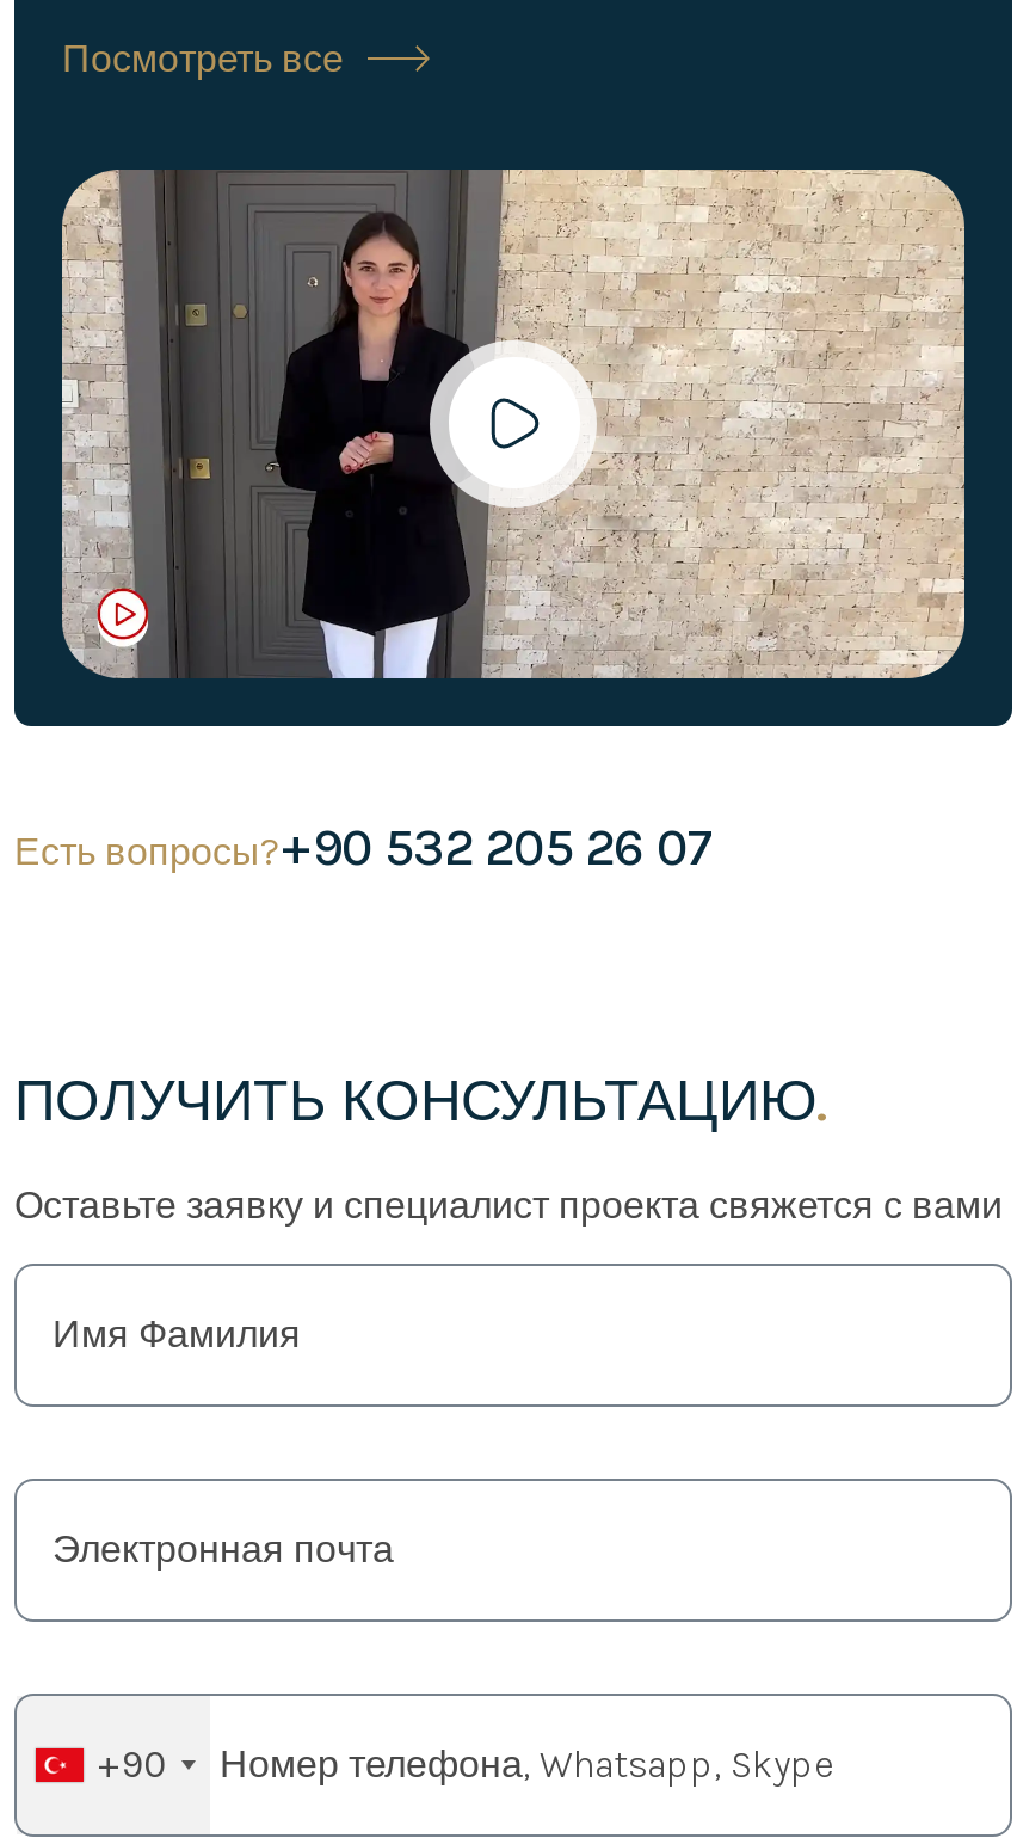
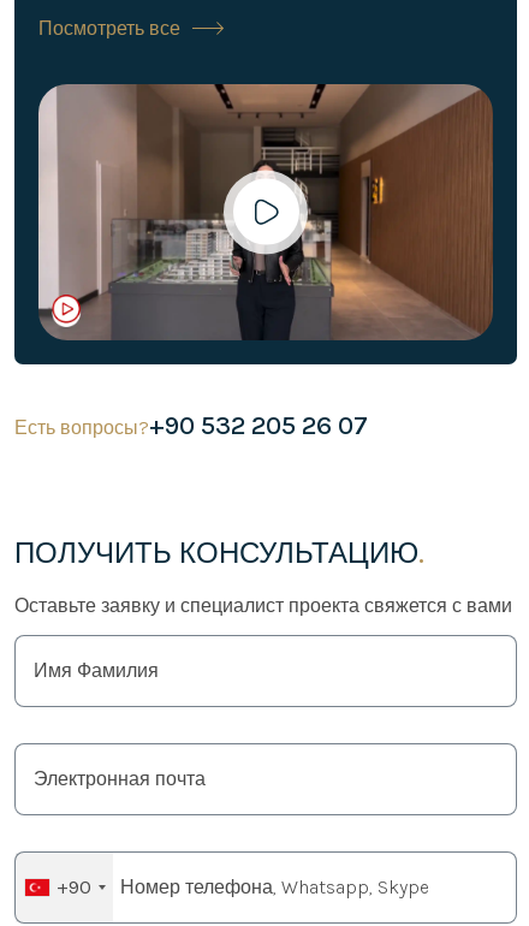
[60,167,967,681] [image] -> [38,83,493,340] [image]

